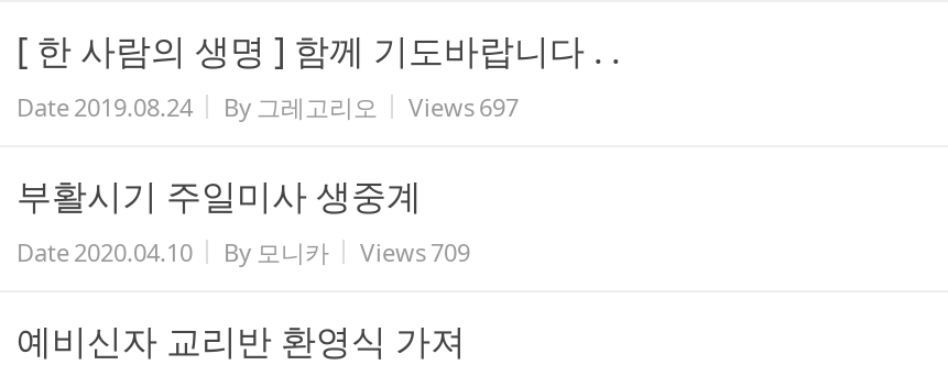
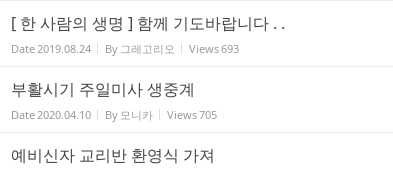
[17,90,519,123] Date 2019.08.24 By 그레고리오 Views 697 -> [11,41,239,56] Date 2019.08.24 By 그레고리오 Views 693
[17,235,470,268] Date 2020.04.10 By 모니카 Views 709 -> [11,107,217,122] Date 2020.04.10 By 모니카 Views 705

